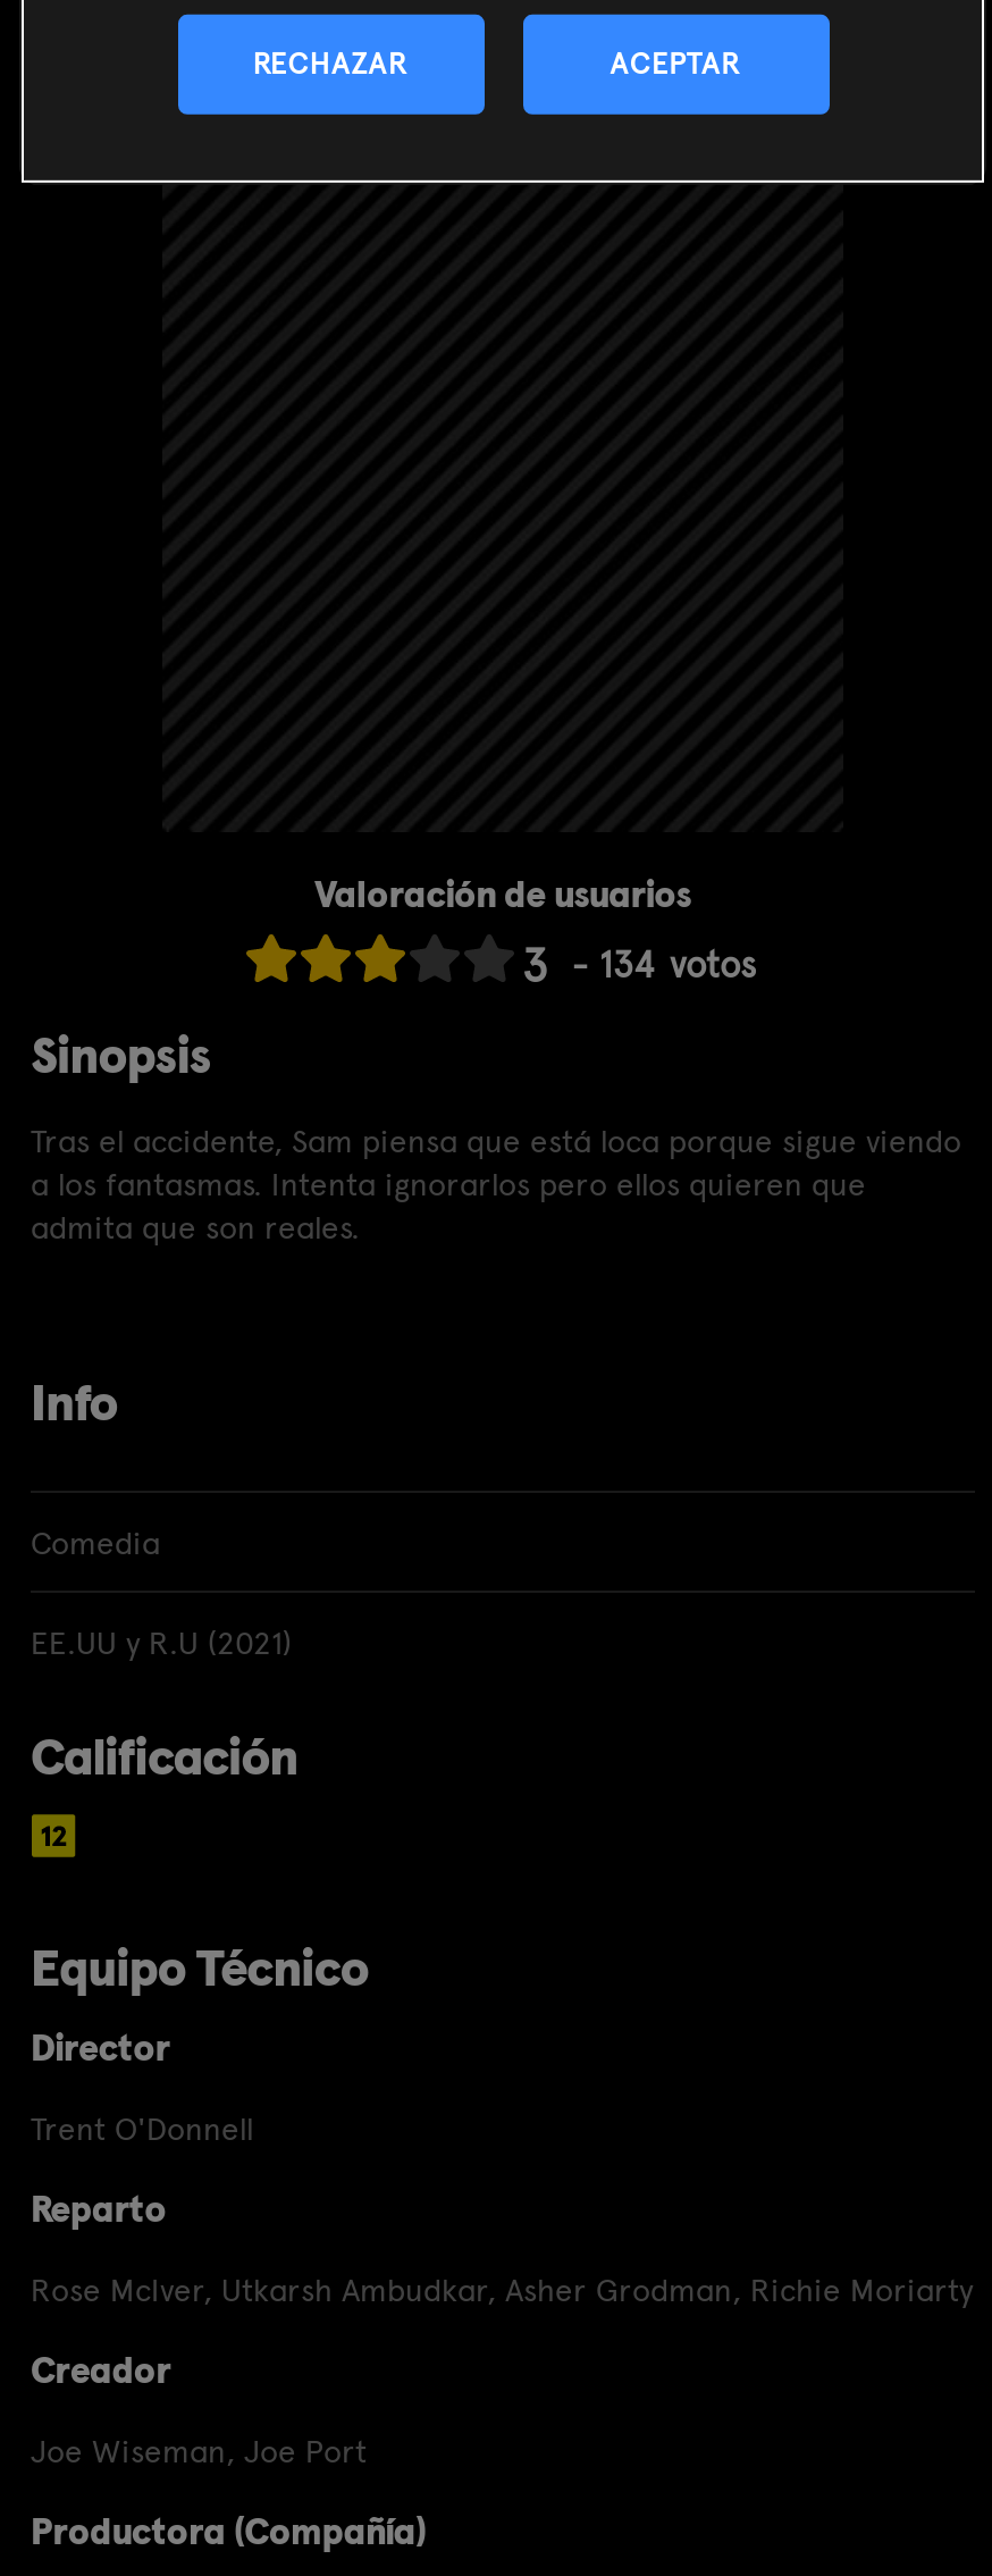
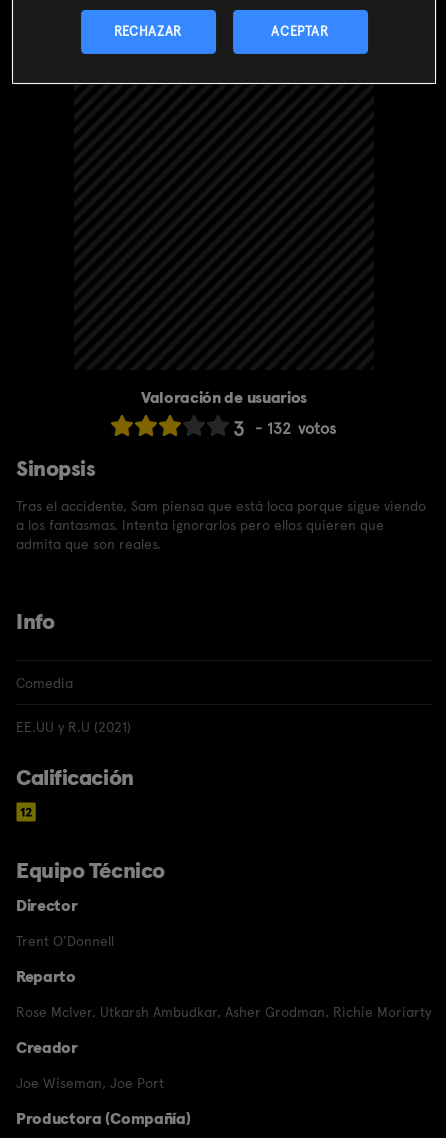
[522,938,756,993] 3 134 votos -> [232,417,335,441] 3 132 votos

